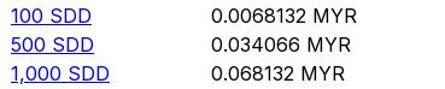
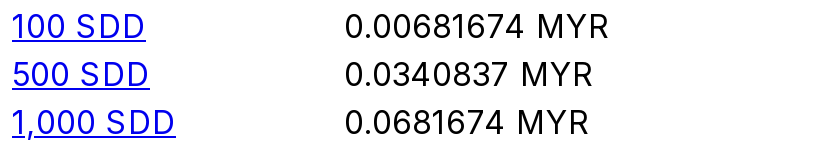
[211,4,357,28] 0.0068132 MYR -> [344,7,610,47] 0.00681674 MYR
[211,33,351,57] 0.034066 MYR -> [344,55,594,95] 0.0340837 MYR
[211,62,345,86] 0.068132 MYR -> [344,103,590,143] 0.0681674 MYR

